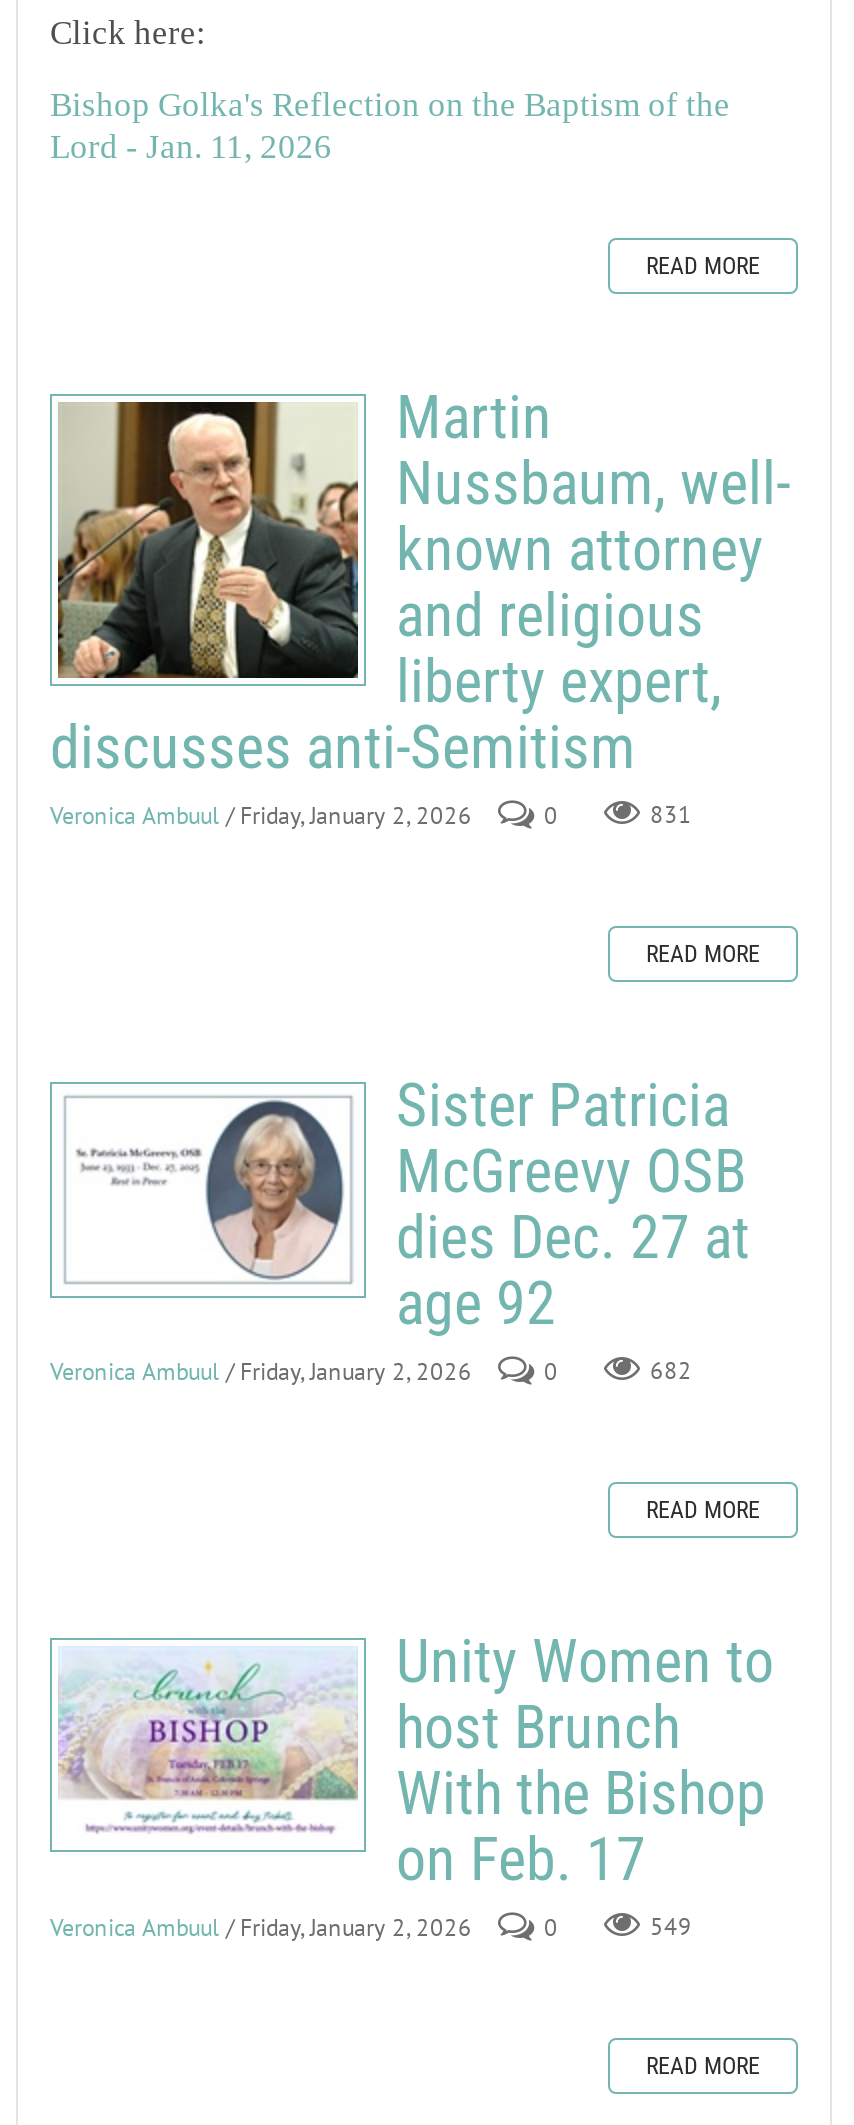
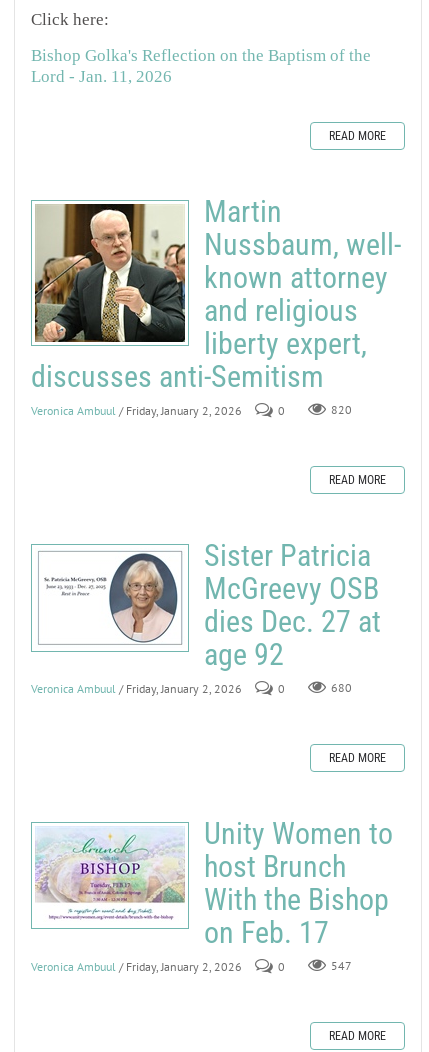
[650,800,692,830] 831 -> [331,403,352,418] 820
[650,1356,692,1386] 682 -> [331,681,352,696] 680
[650,1912,692,1942] 549 -> [331,959,352,974] 547

